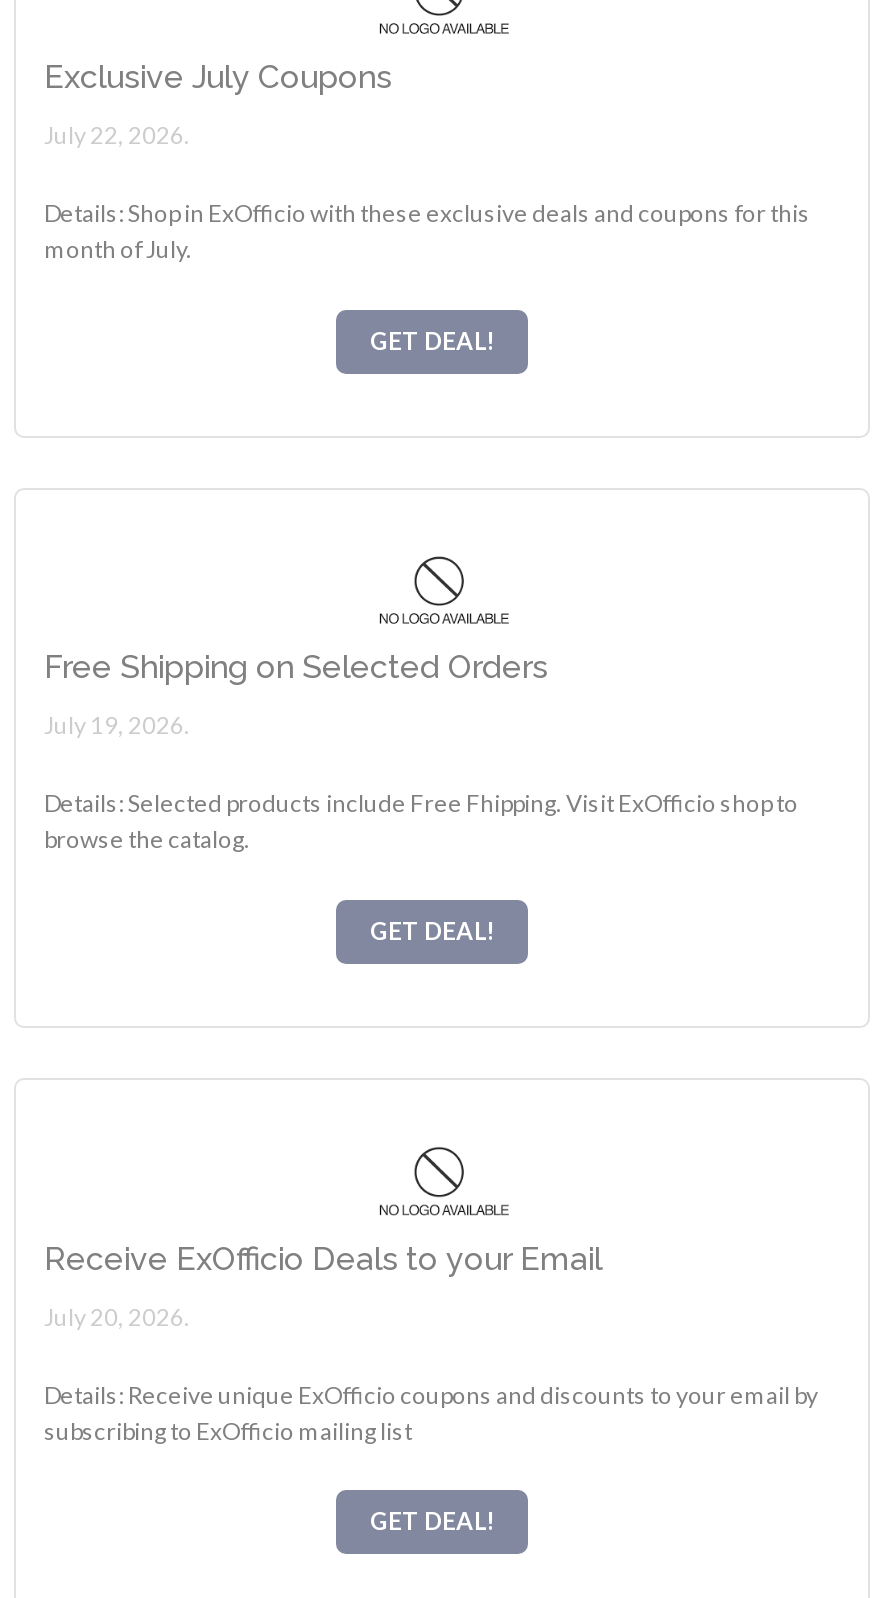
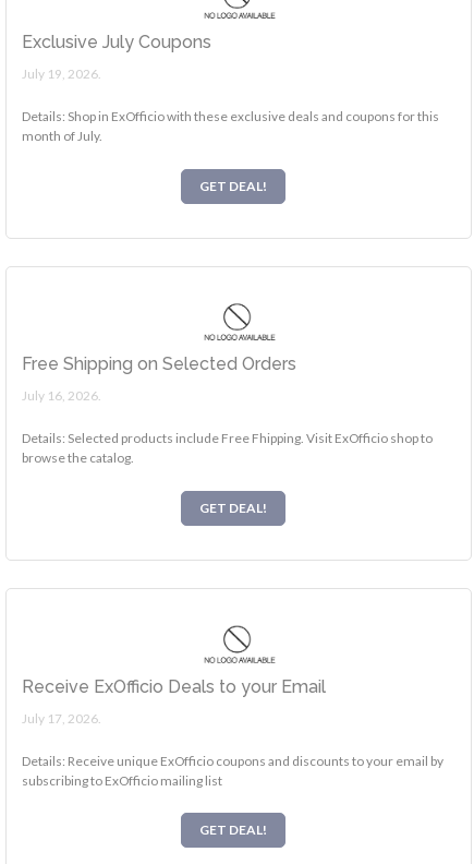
[44,121,190,151] July 22, 2026. -> [22,66,101,82] July 19, 2026.
[44,711,190,741] July 19, 2026. -> [22,388,101,404] July 16, 2026.
[44,1301,190,1331] July 20, 2026. -> [22,710,101,726] July 17, 2026.

